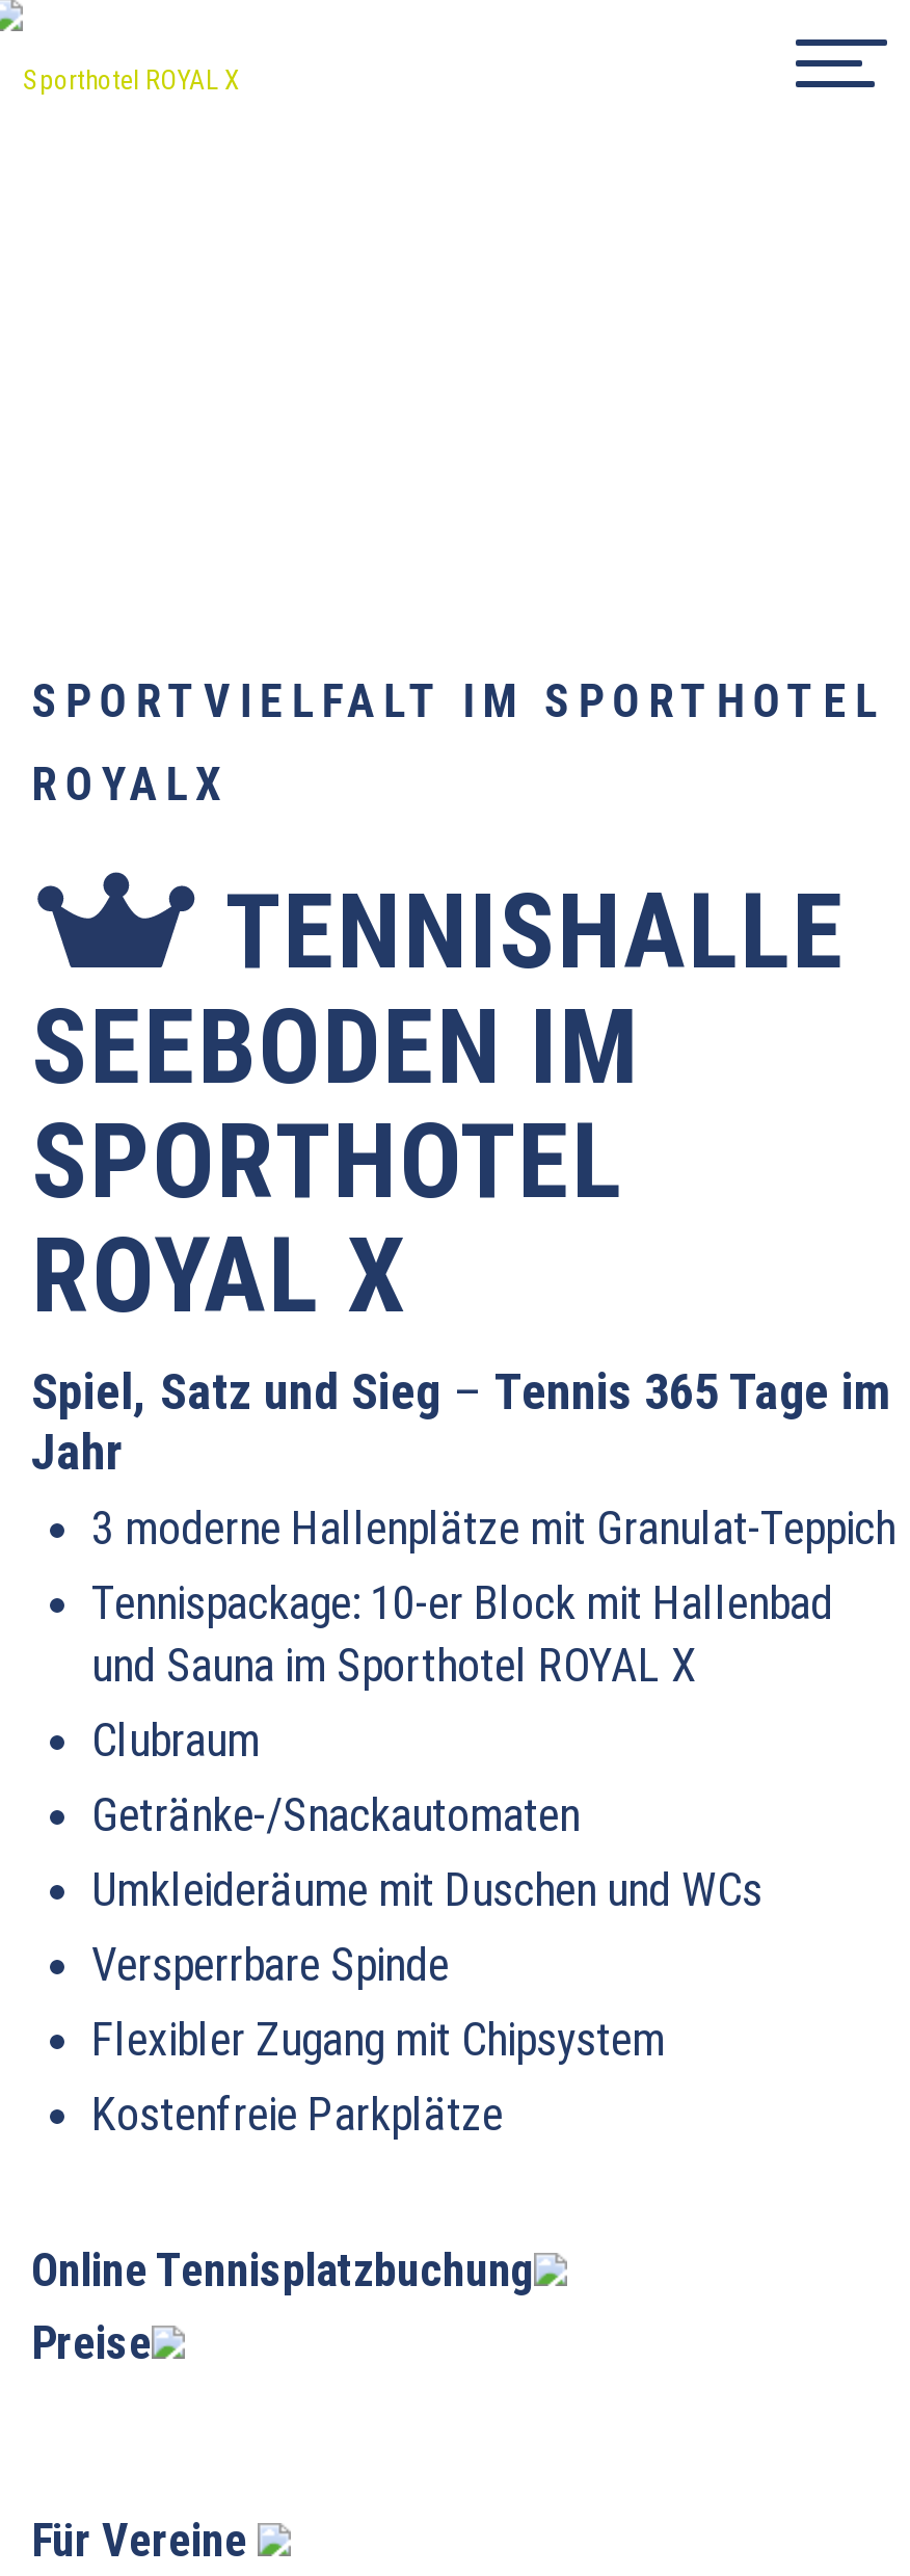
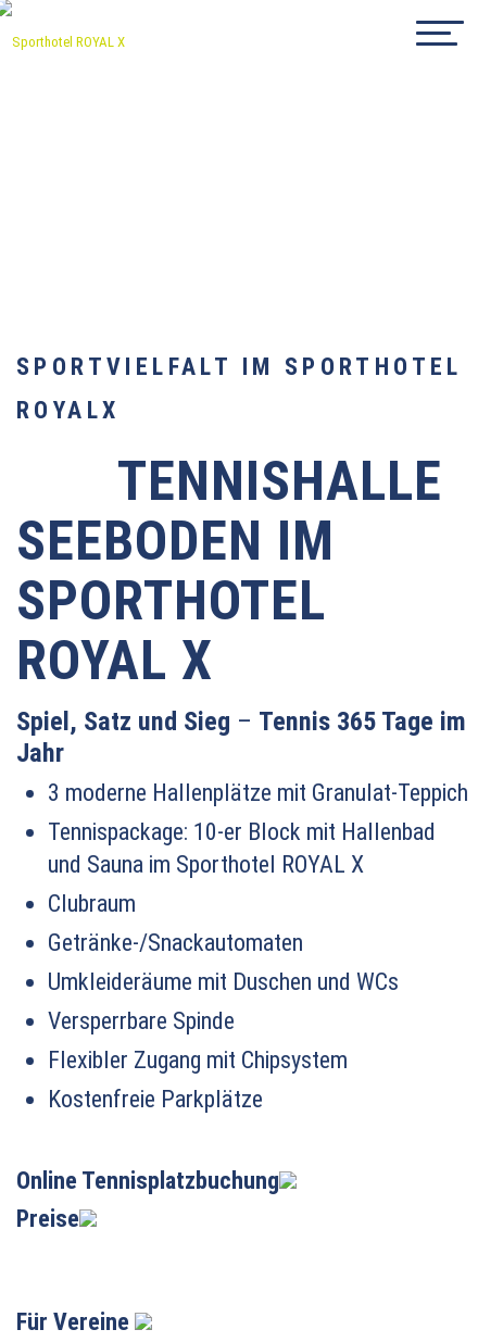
[35,869,193,971] [image] -> none

